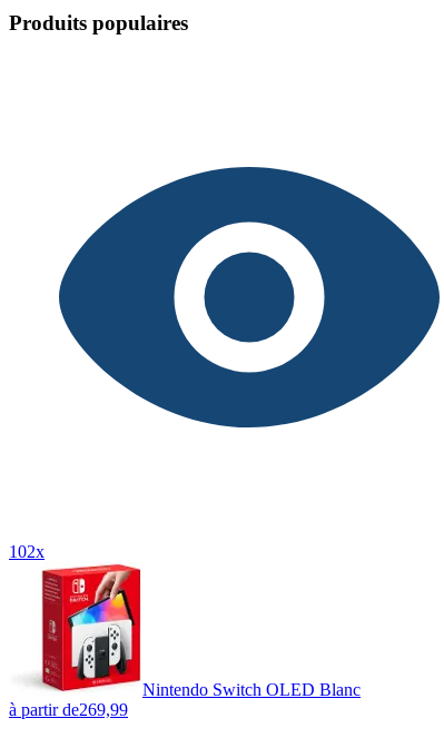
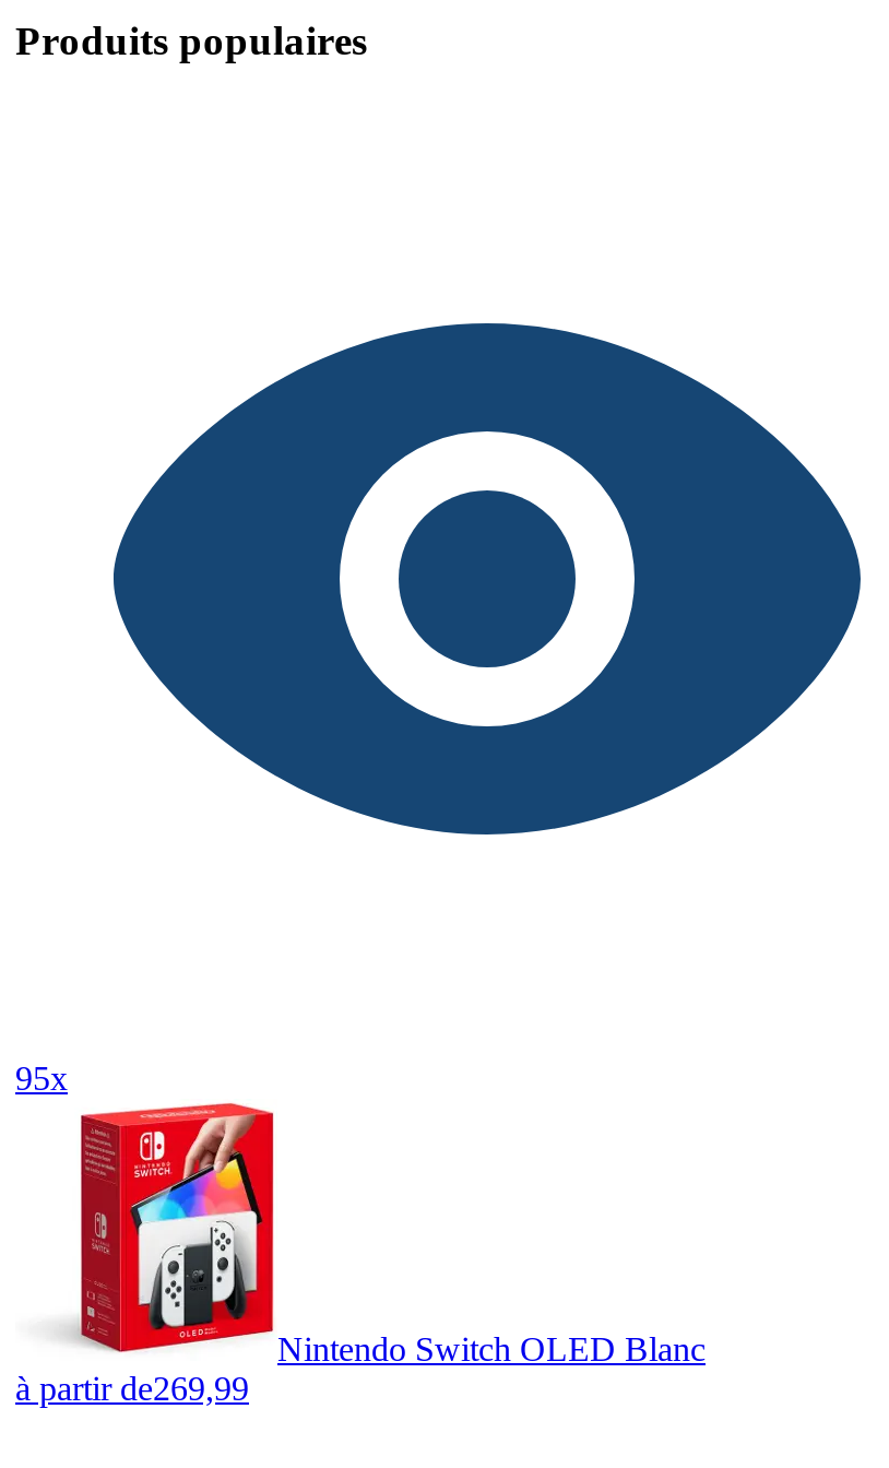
[9,542,45,561] 102x -> [15,1059,68,1096] 95x

